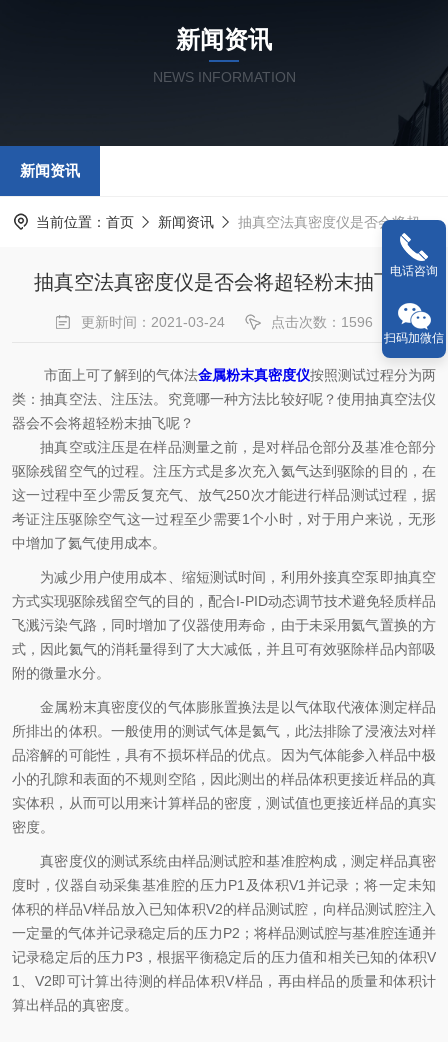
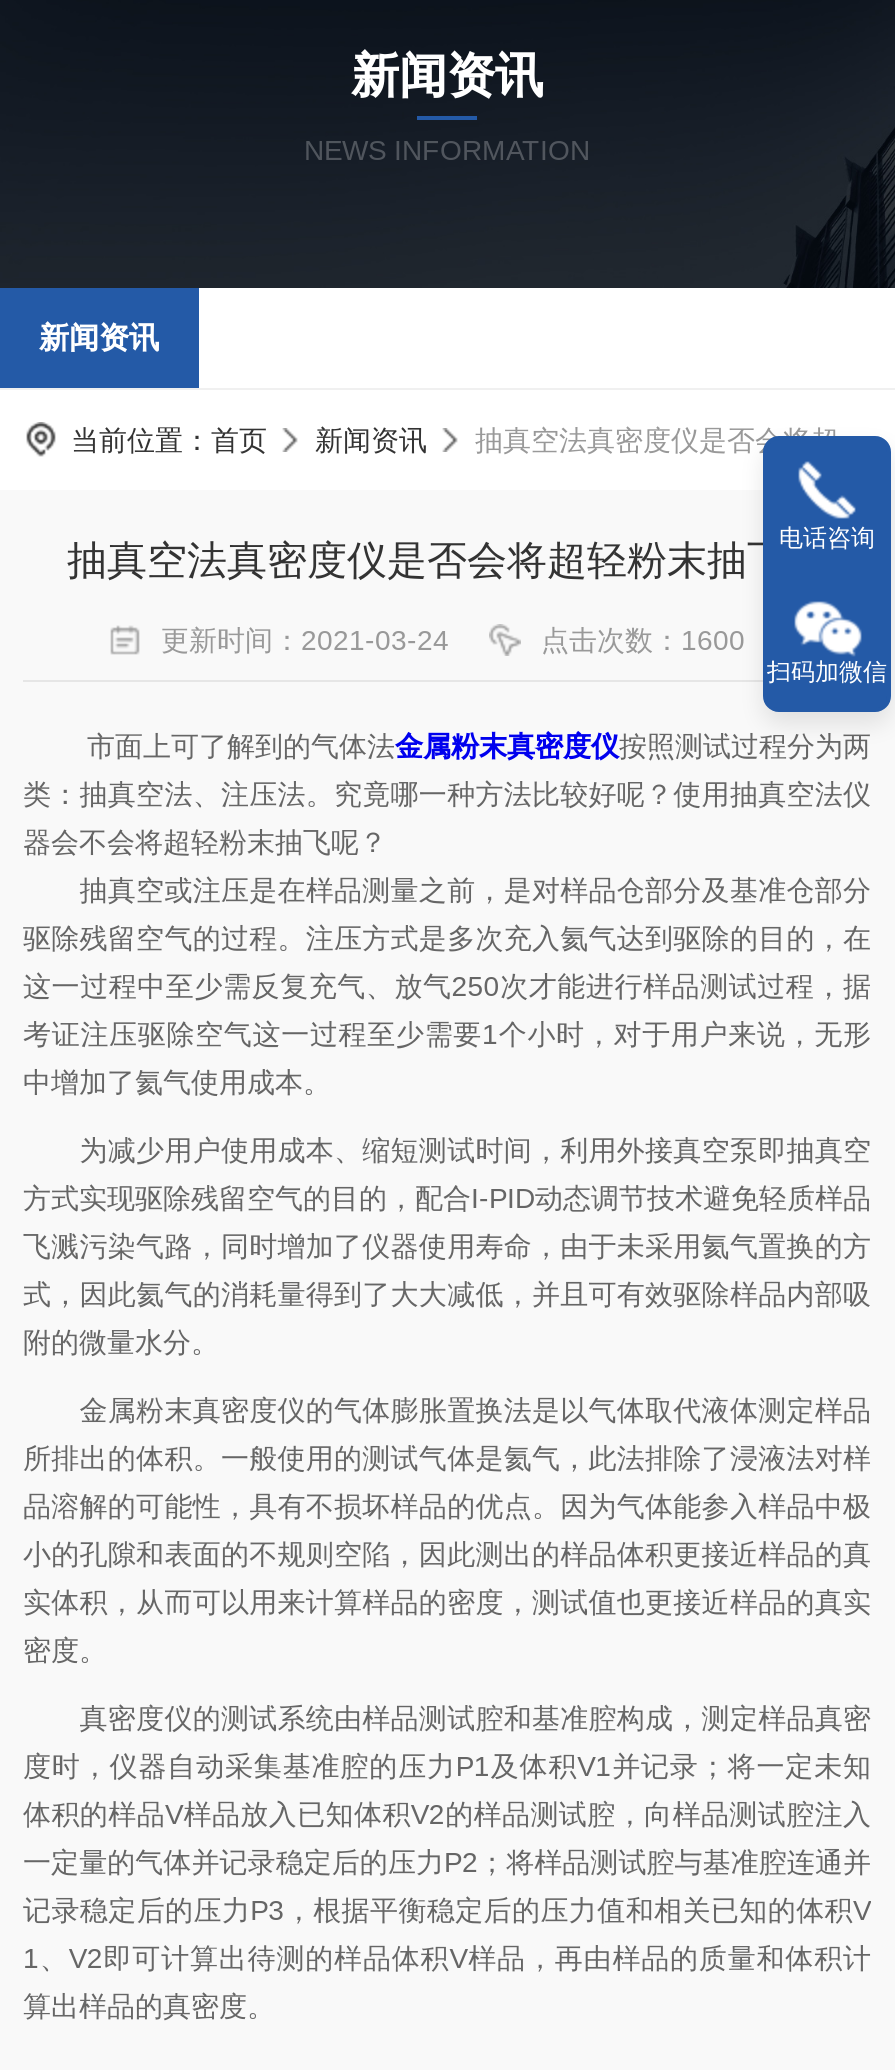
[271,314,373,330] 点击次数：1596 -> [541,624,745,656] 点击次数：1600

